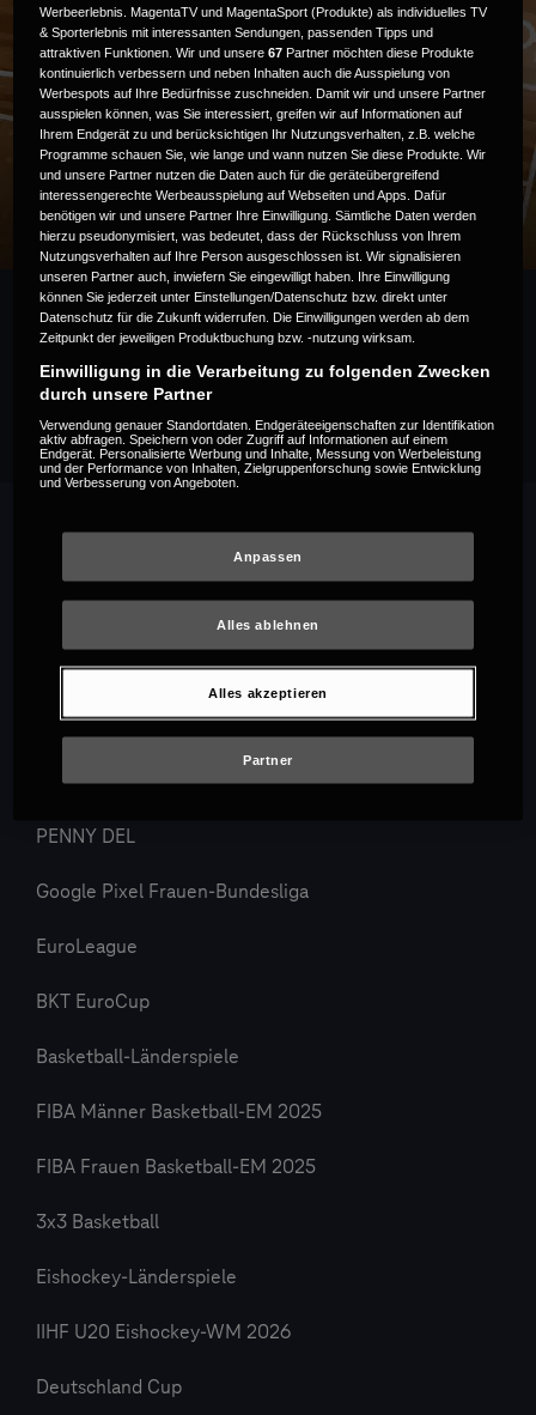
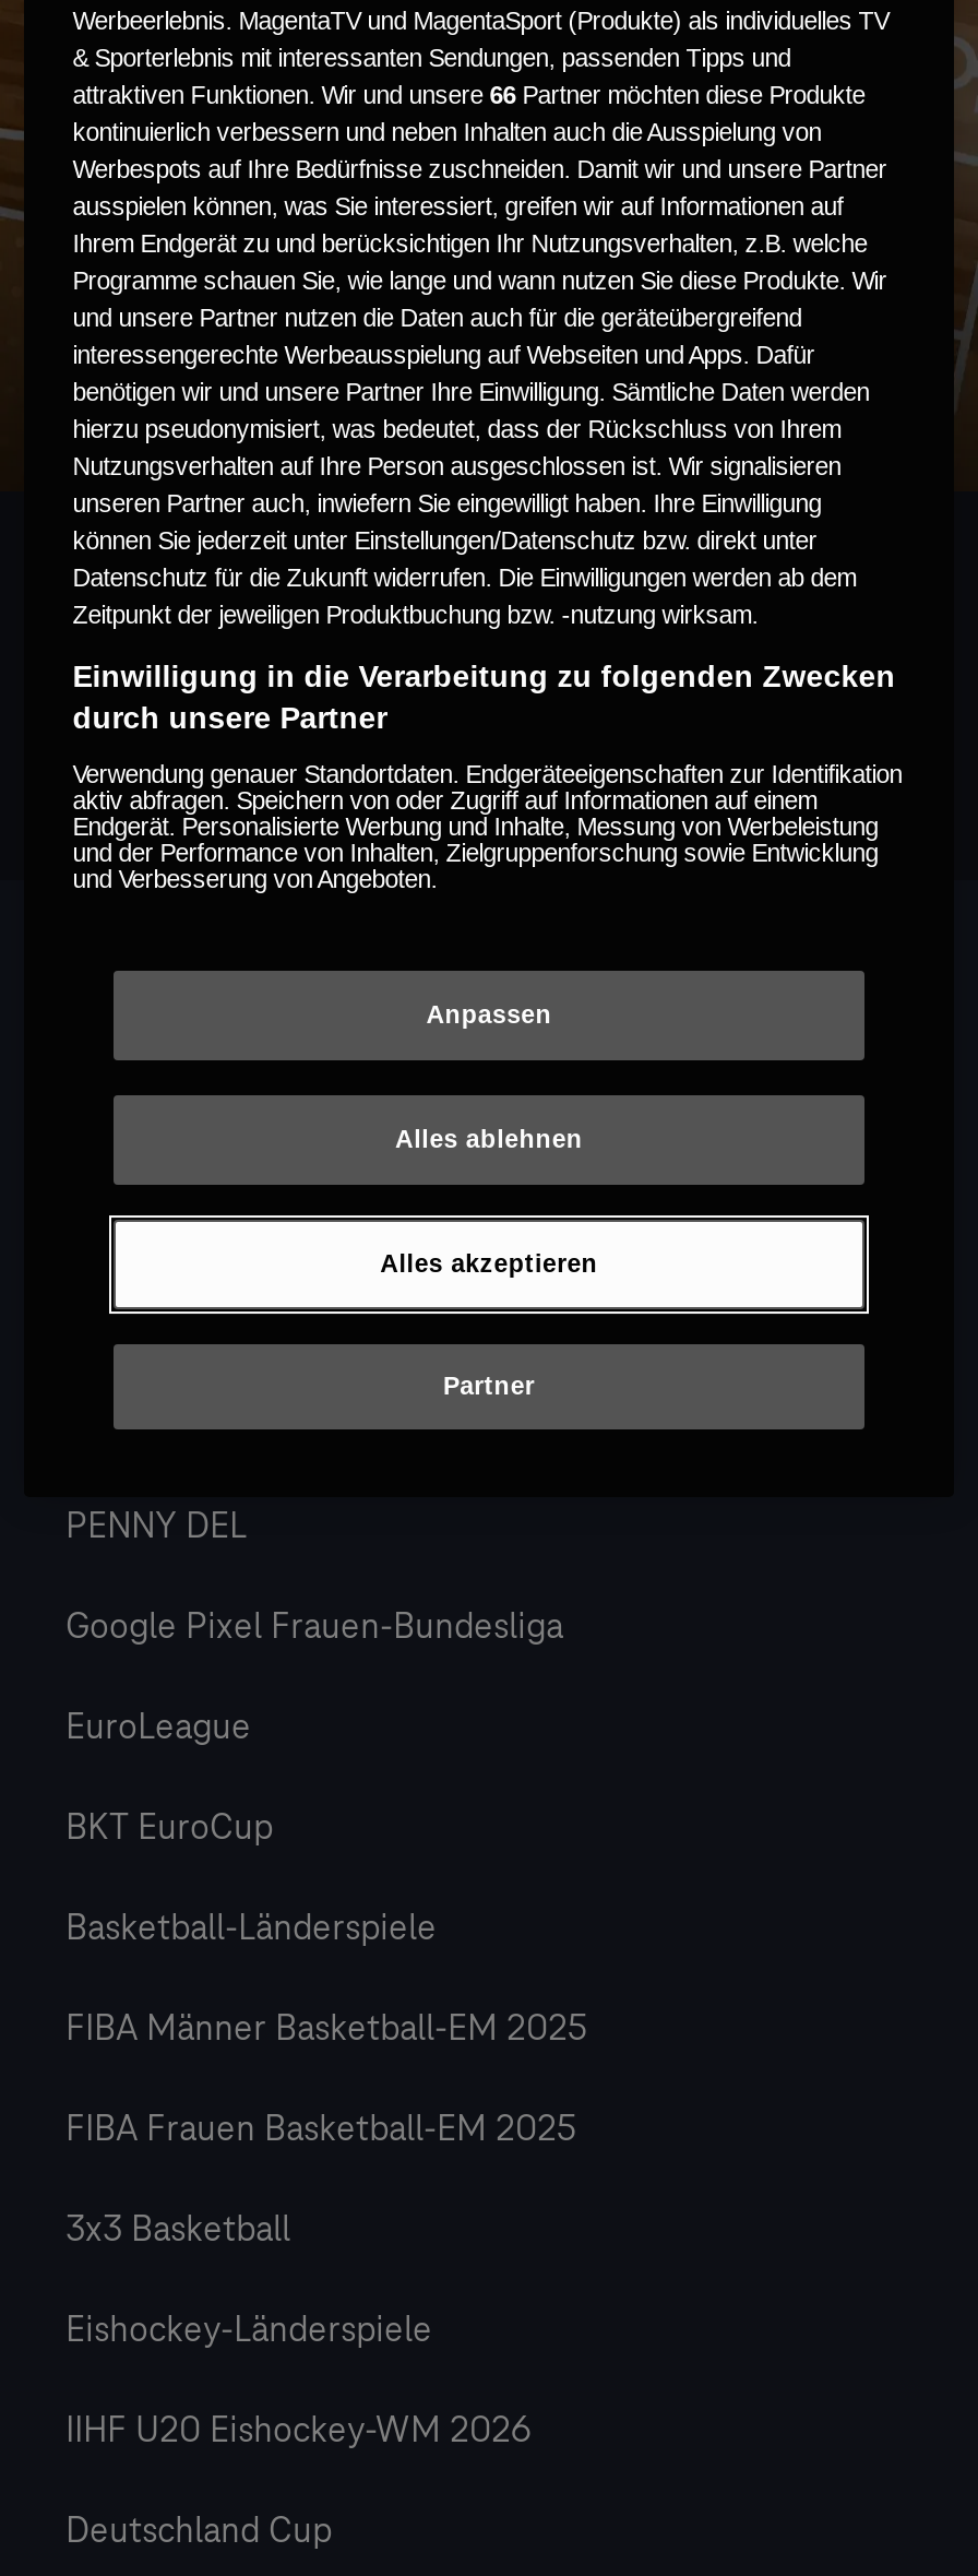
[40,45,474,59] attraktiven Funktionen. Wir und unsere 67 Partner möchten diese Produkte -> [72,82,865,108] attraktiven Funktionen. Wir und unsere 66 Partner möchten diese Produkte

